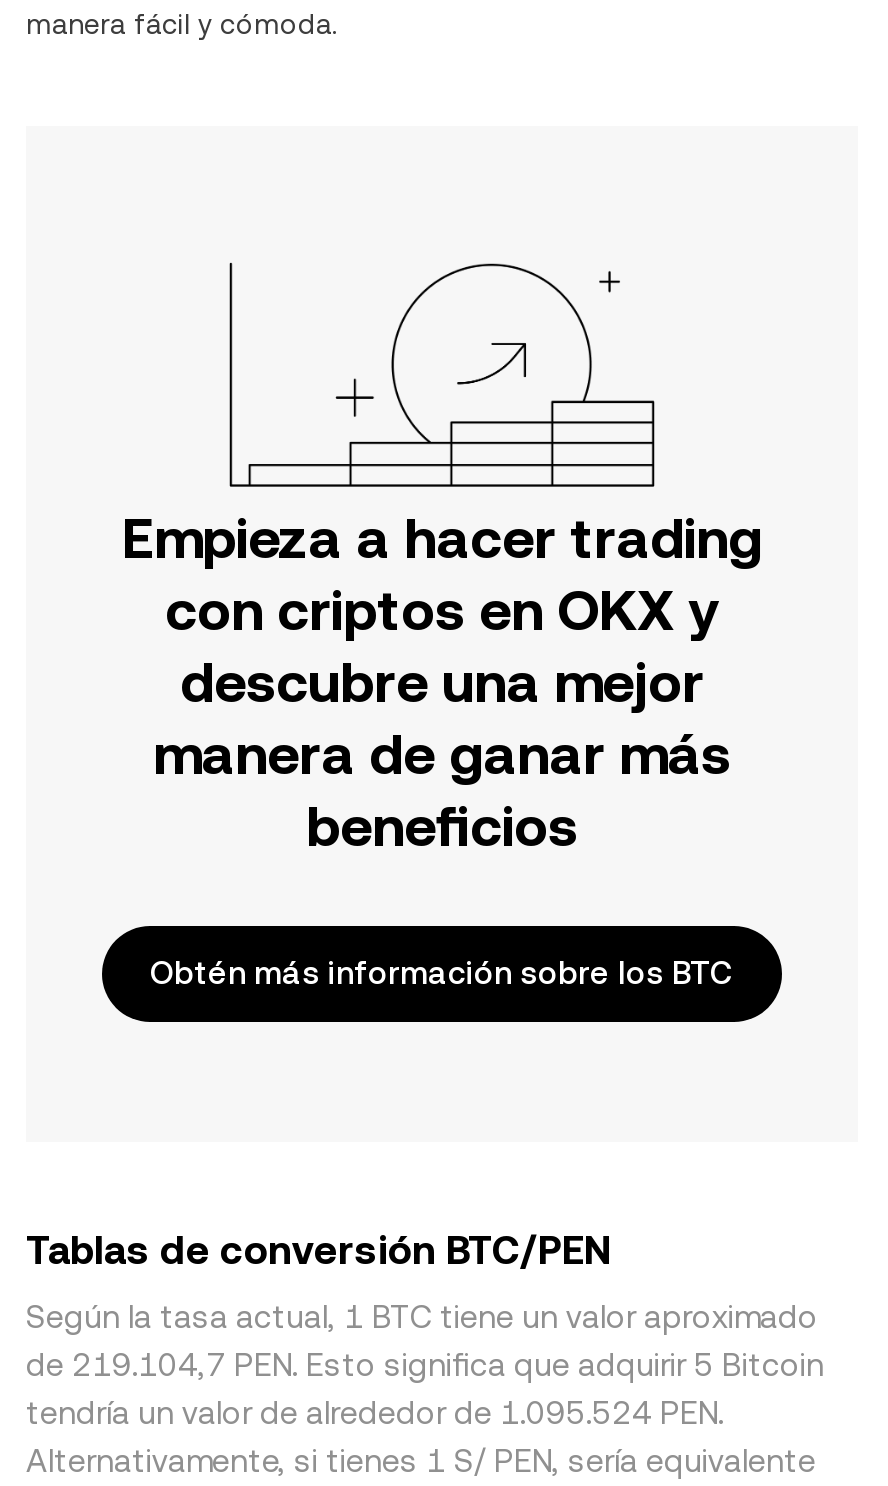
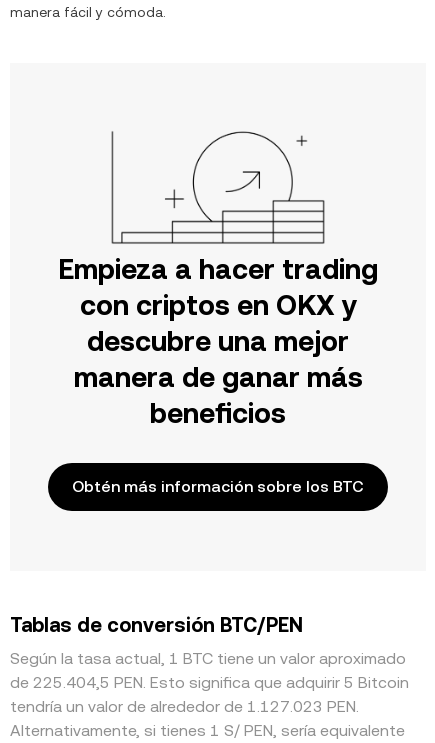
[26,1346,824,1384] de 219.104,7 PEN. Esto significa que adquirir 5 Bitcoin -> [10,673,409,692] de 225.404,5 PEN. Esto significa que adquirir 5 Bitcoin
[26,1394,724,1432] tendría un valor de alrededor de 1.095.524 PEN. -> [10,697,359,716] tendría un valor de alrededor de 1.127.023 PEN.

